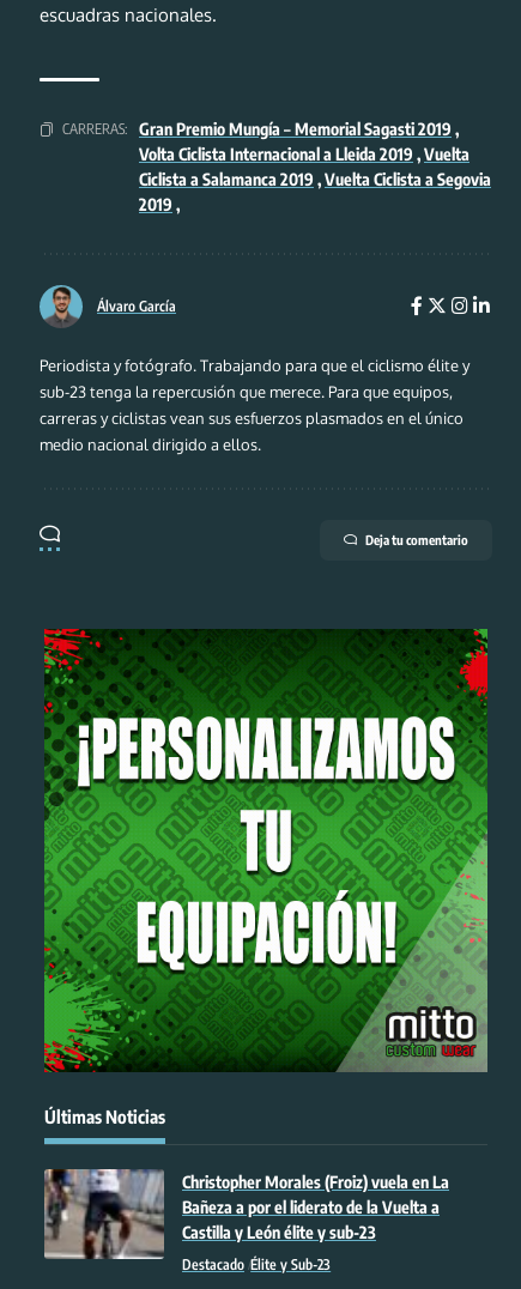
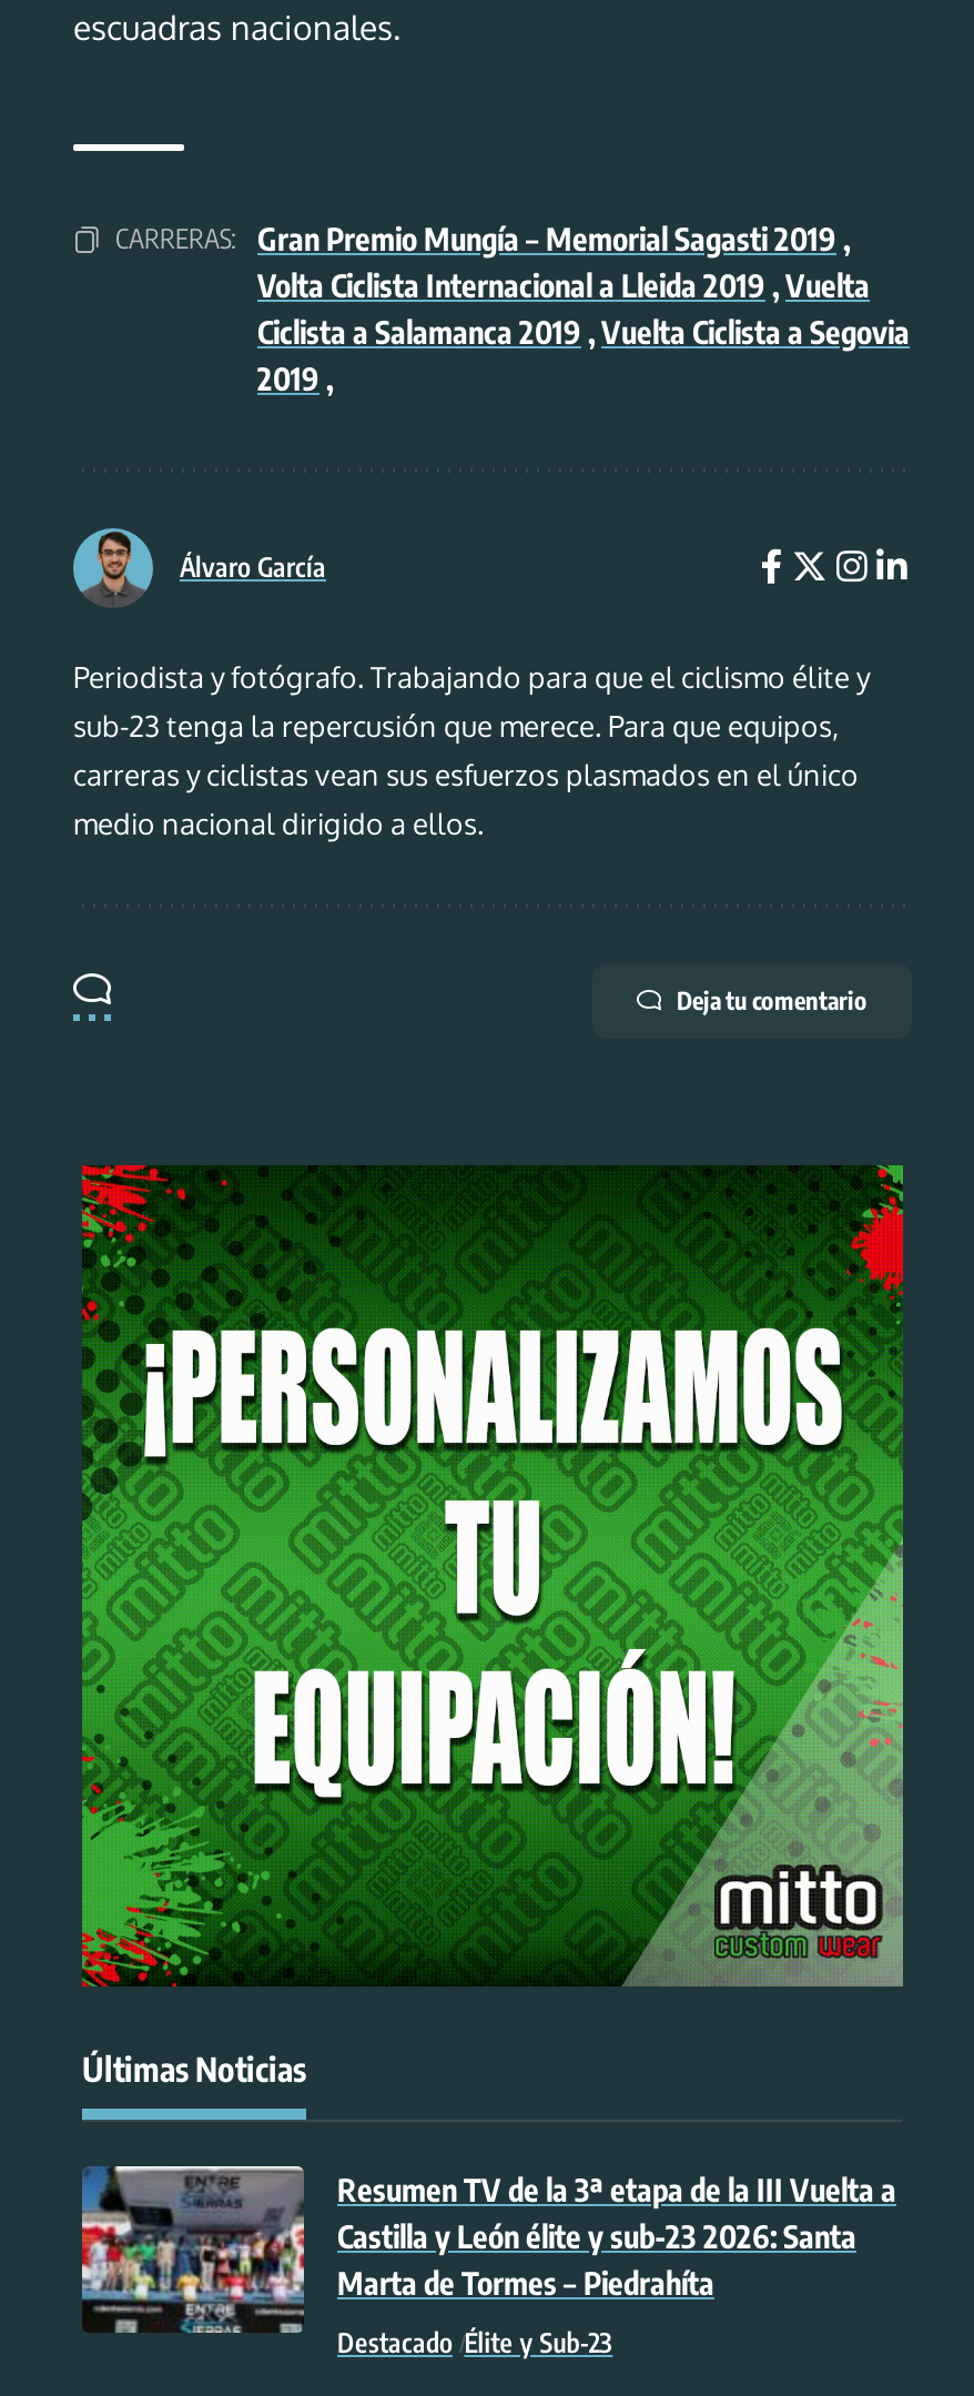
[43,1168,449,1260] [image] | Christopher Morales (Froiz) vuela en La | Bañeza a por el liderato de la Vuelta a | Castilla y León élite y sub-23 -> [80,2164,896,2335] [image] | Resumen TV de la 3ª etapa de la III Vuelta a | Castilla y León élite y sub-23 2026: Santa | Marta de Tormes – Piedrahíta

